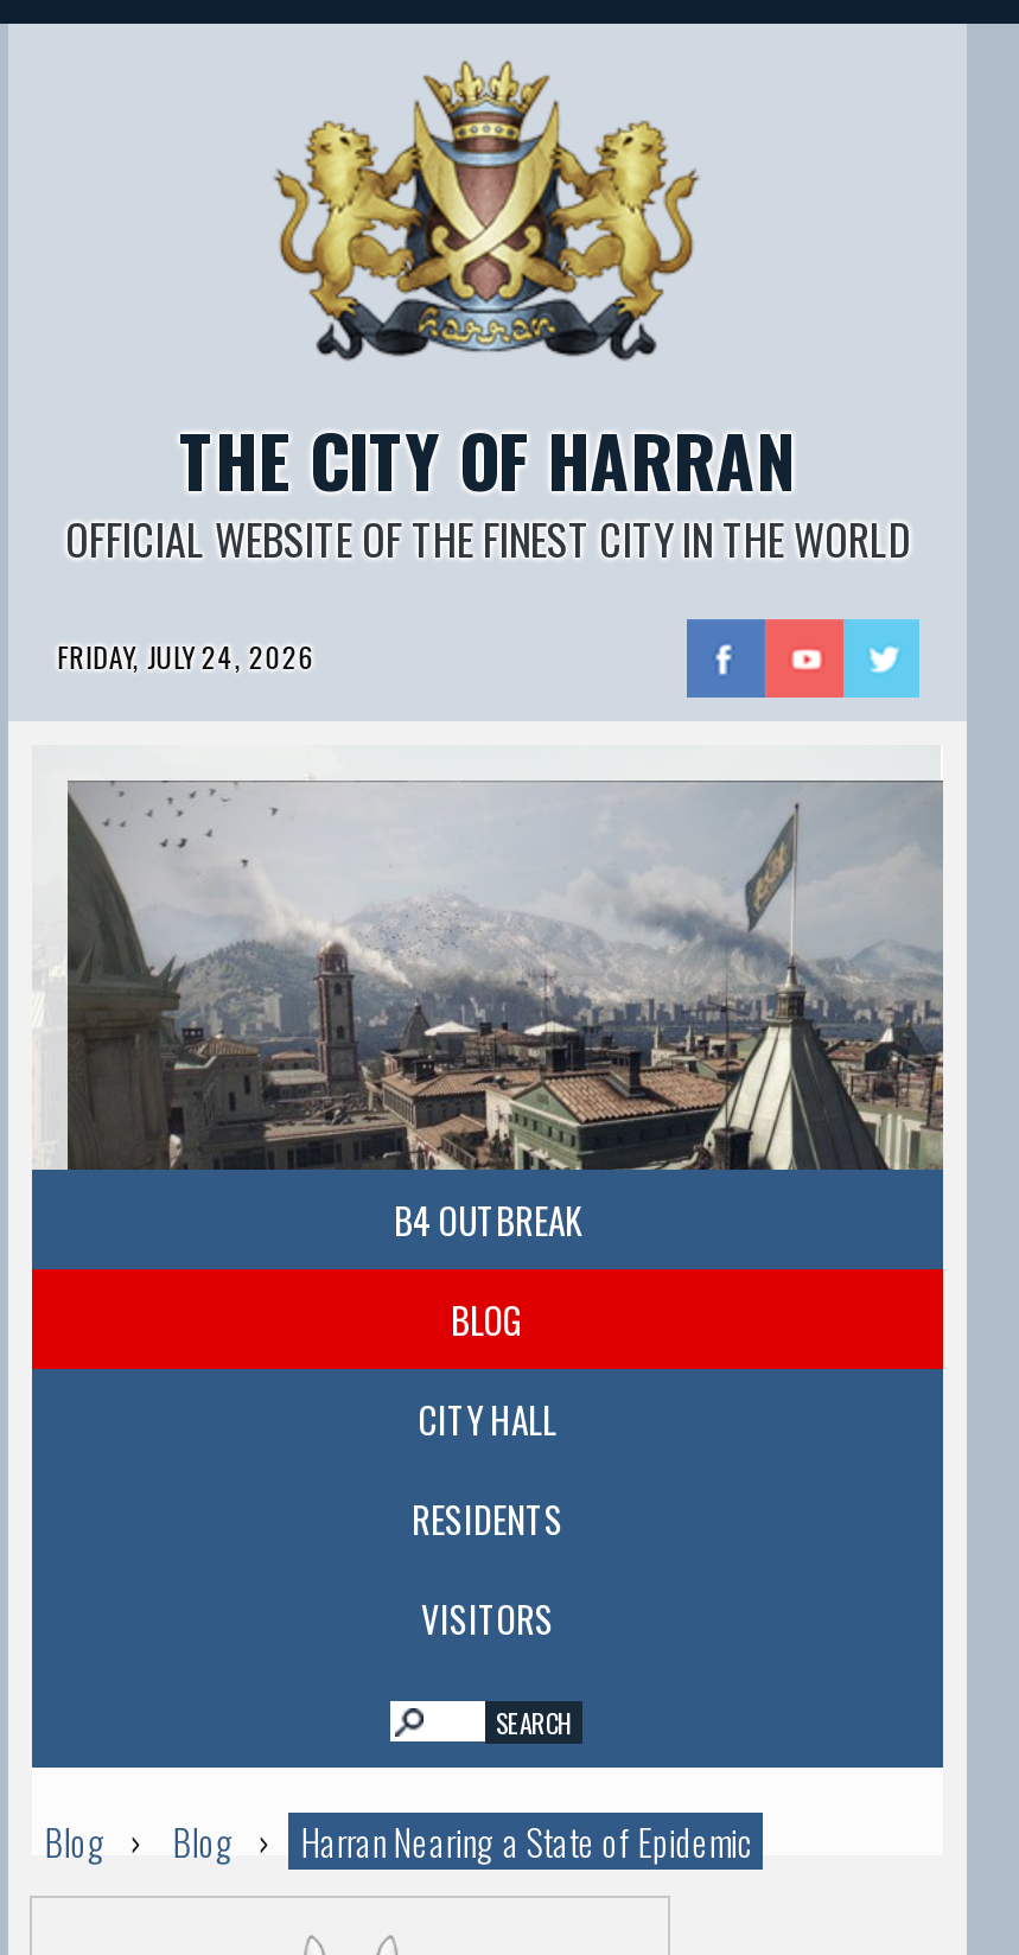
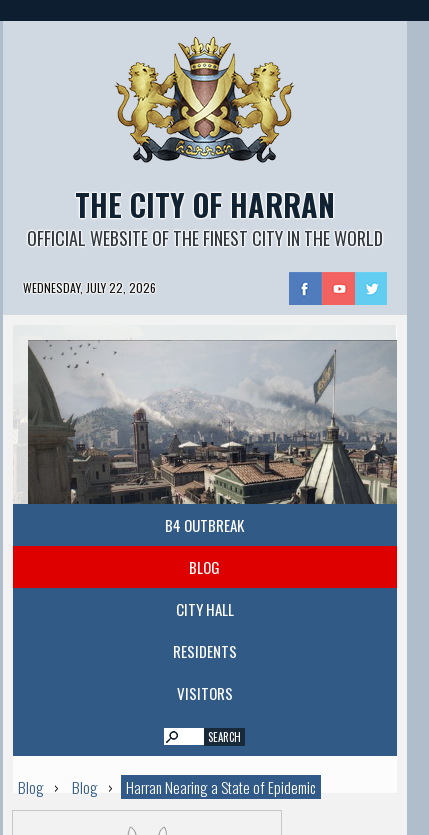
[57,636,313,676] FRIDAY, JULY 24, 2026 -> [23,279,156,296] WEDNESDAY, JULY 22, 2026

